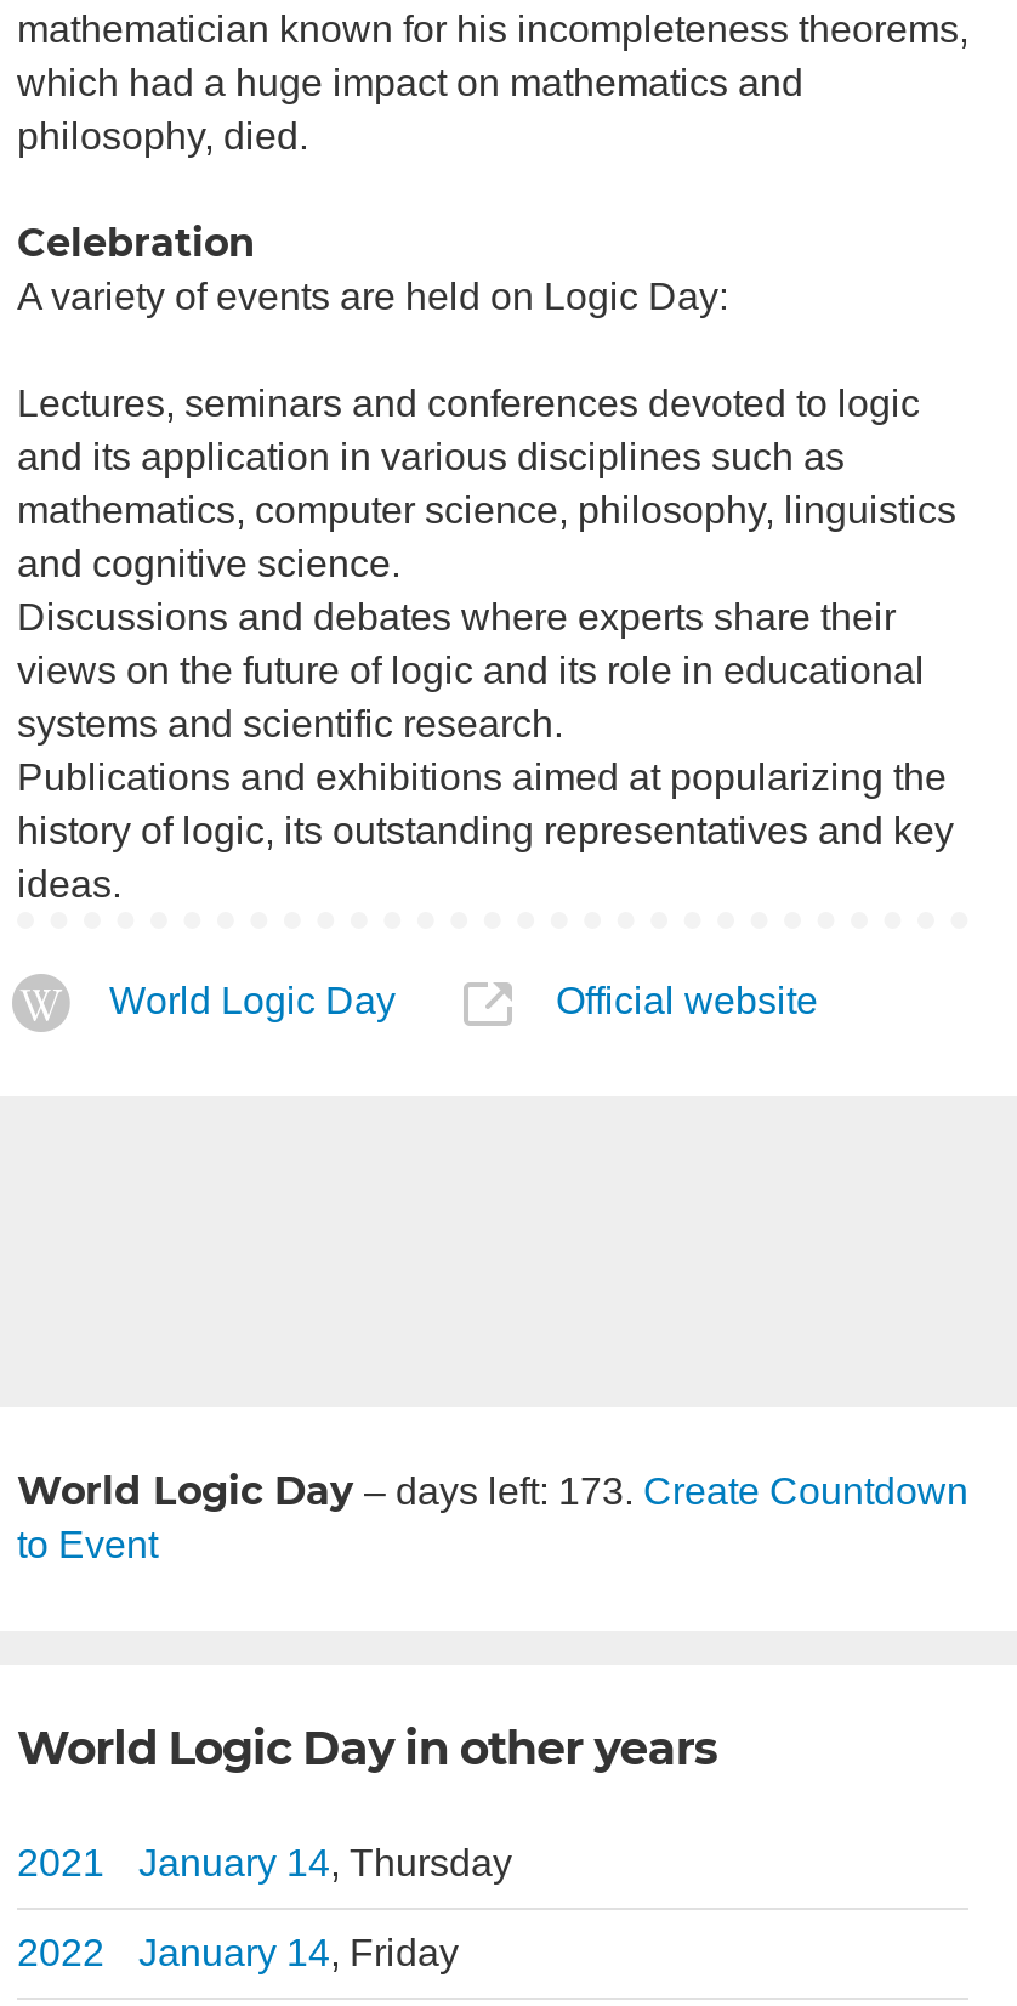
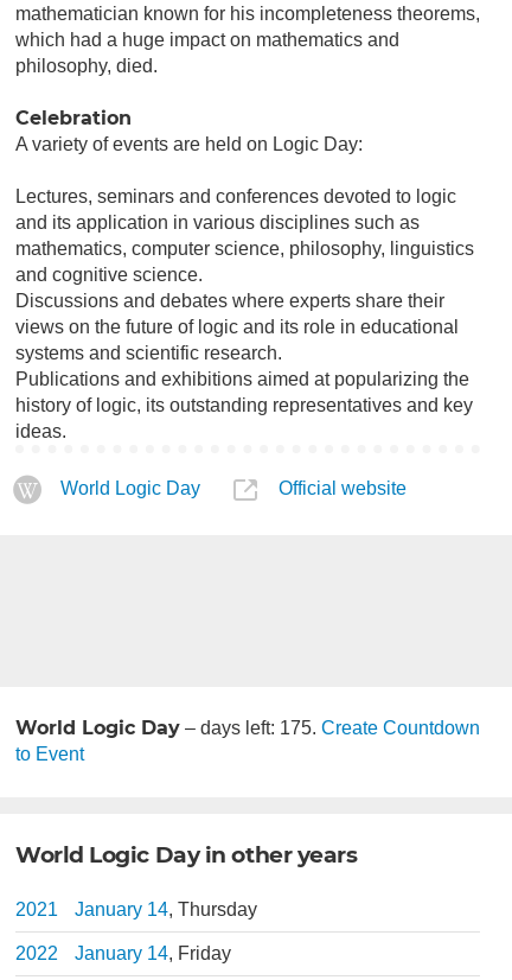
[17,1468,968,1514] World Logic Day – days left: 173. Create Countdown -> [15,717,480,740] World Logic Day – days left: 175. Create Countdown

